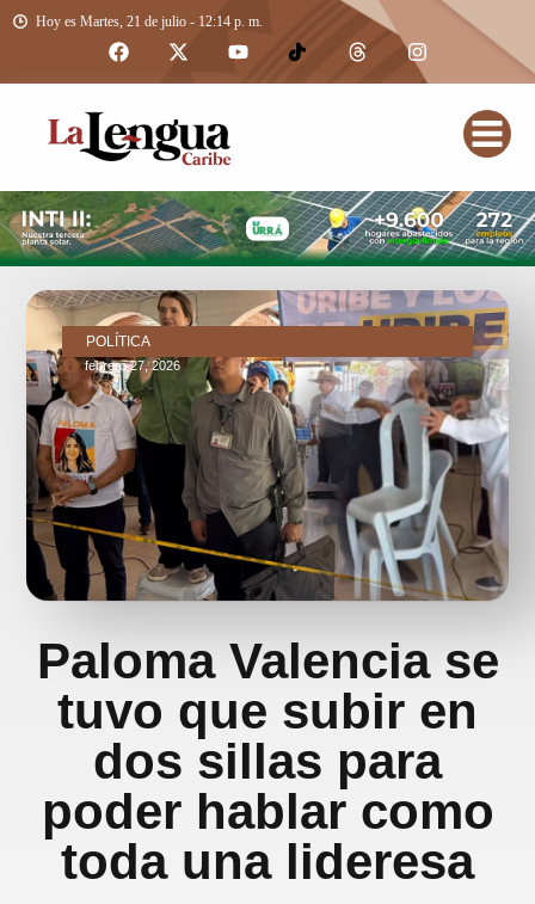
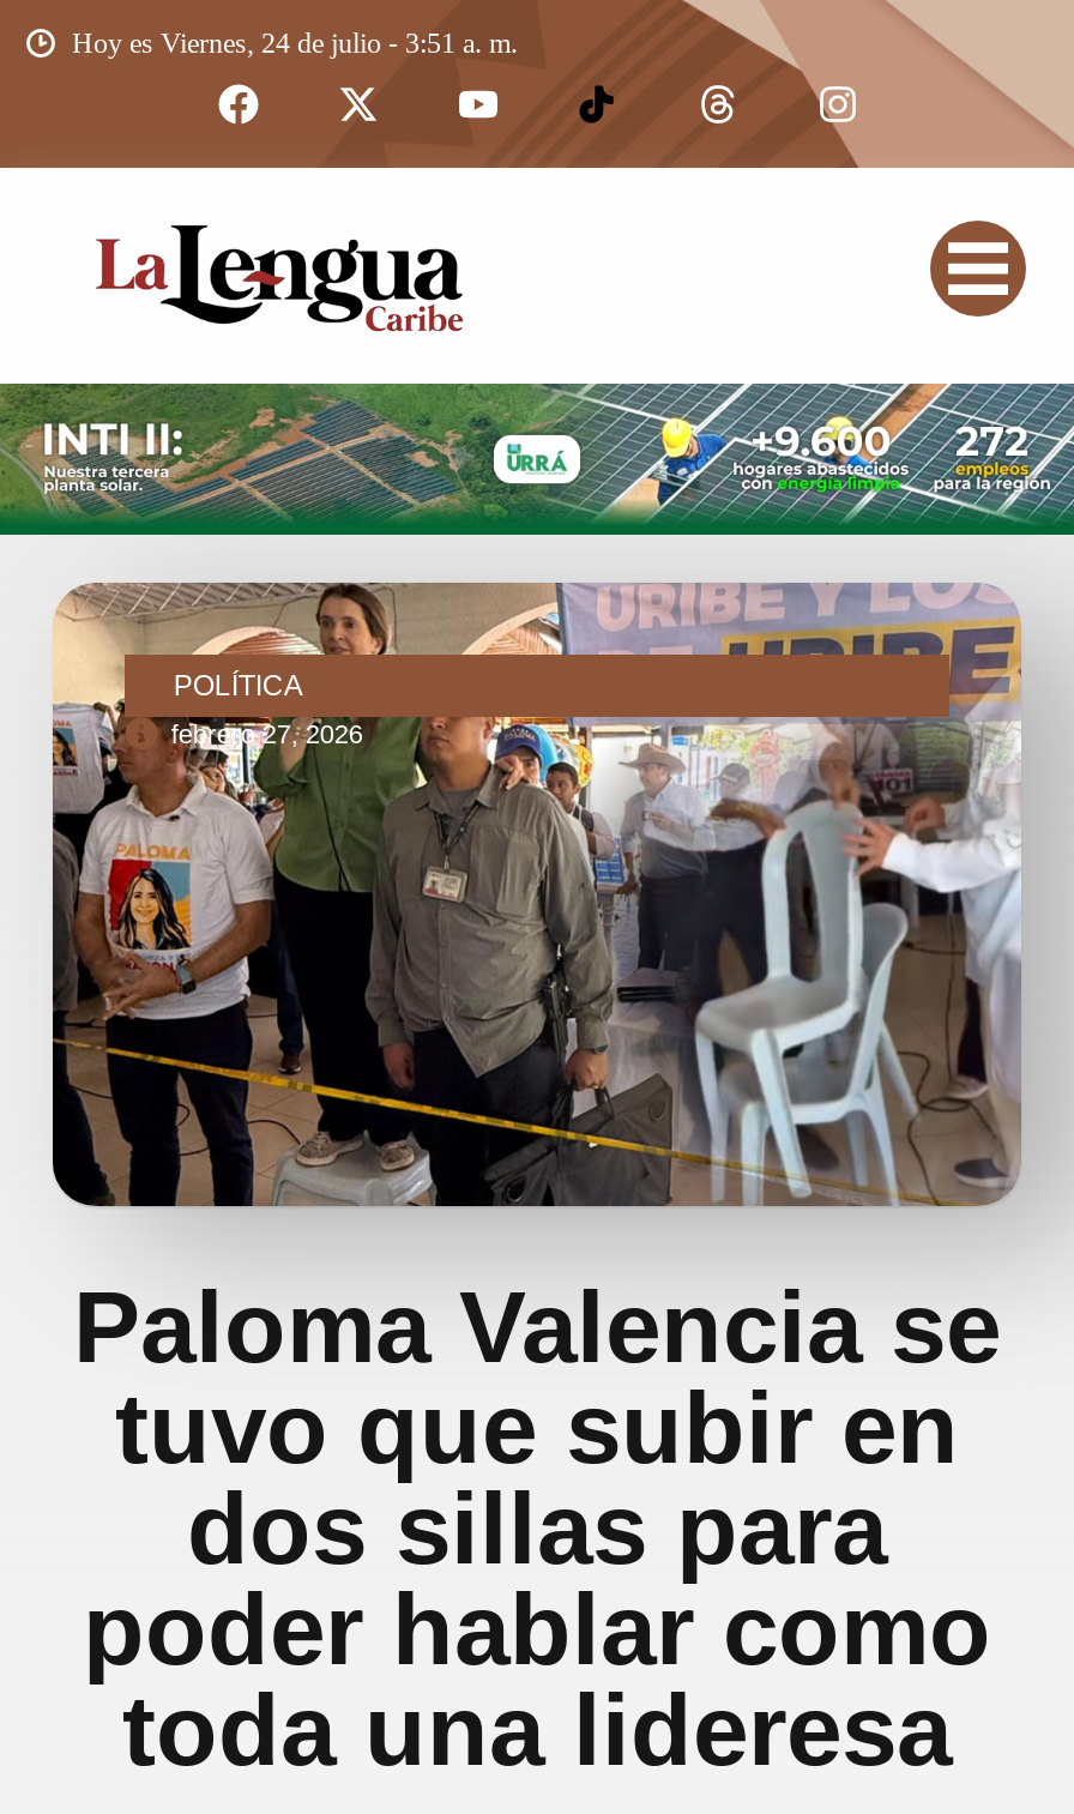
[36,13,263,30] Hoy es Martes, 21 de julio - 12:14 p. m. -> [72,26,518,60] Hoy es Viernes, 24 de julio - 3:51 a. m.

